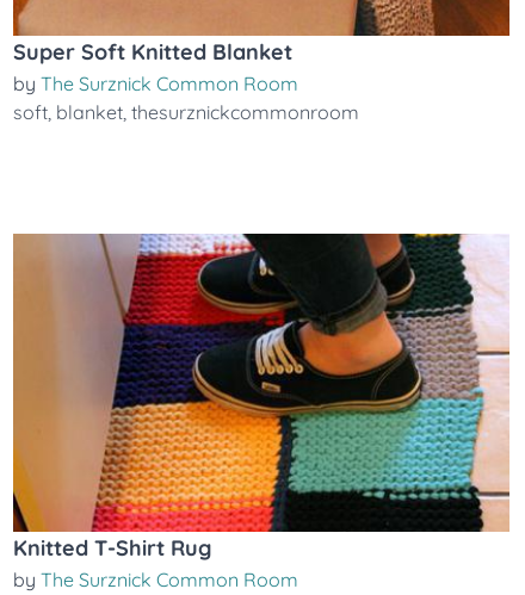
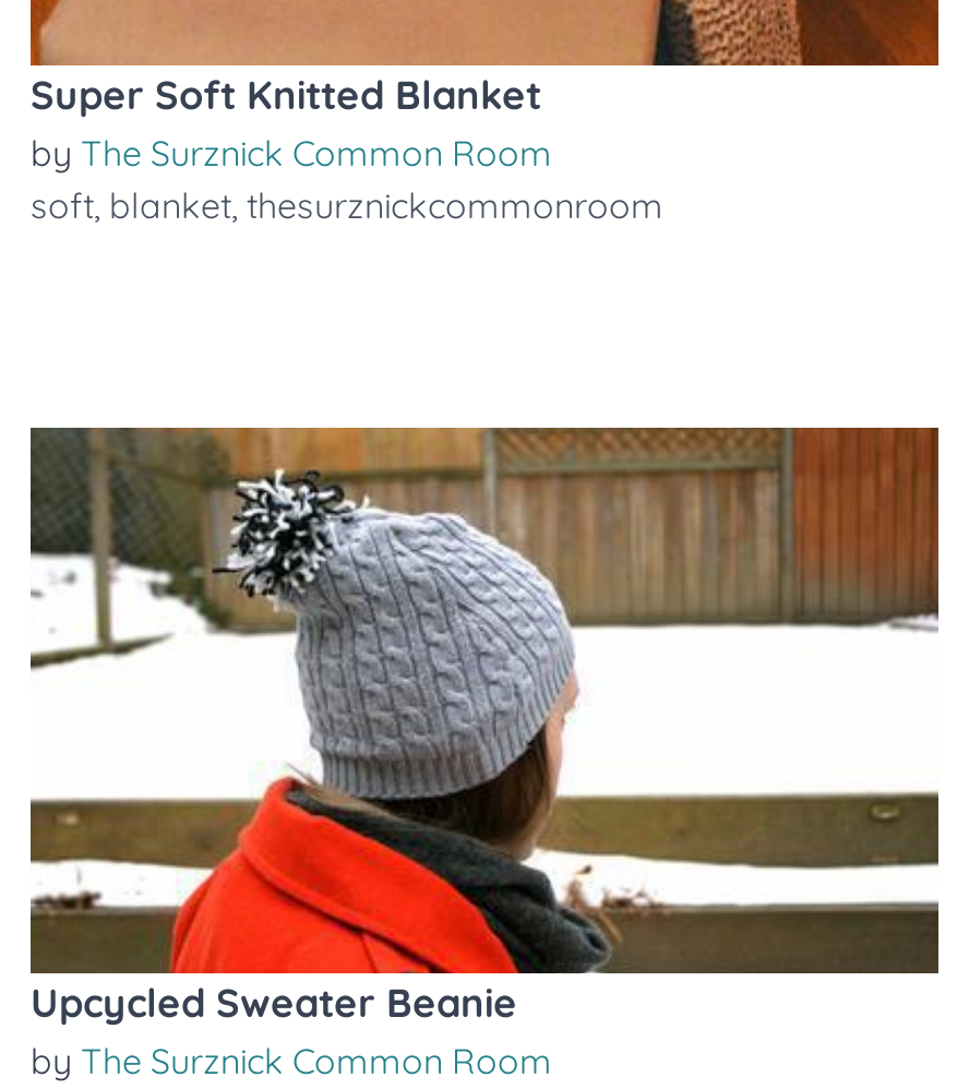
[12,233,511,562] [image] | Knitted T-Shirt Rug -> [28,426,941,1028] [image] | Upcycled Sweater Beanie

